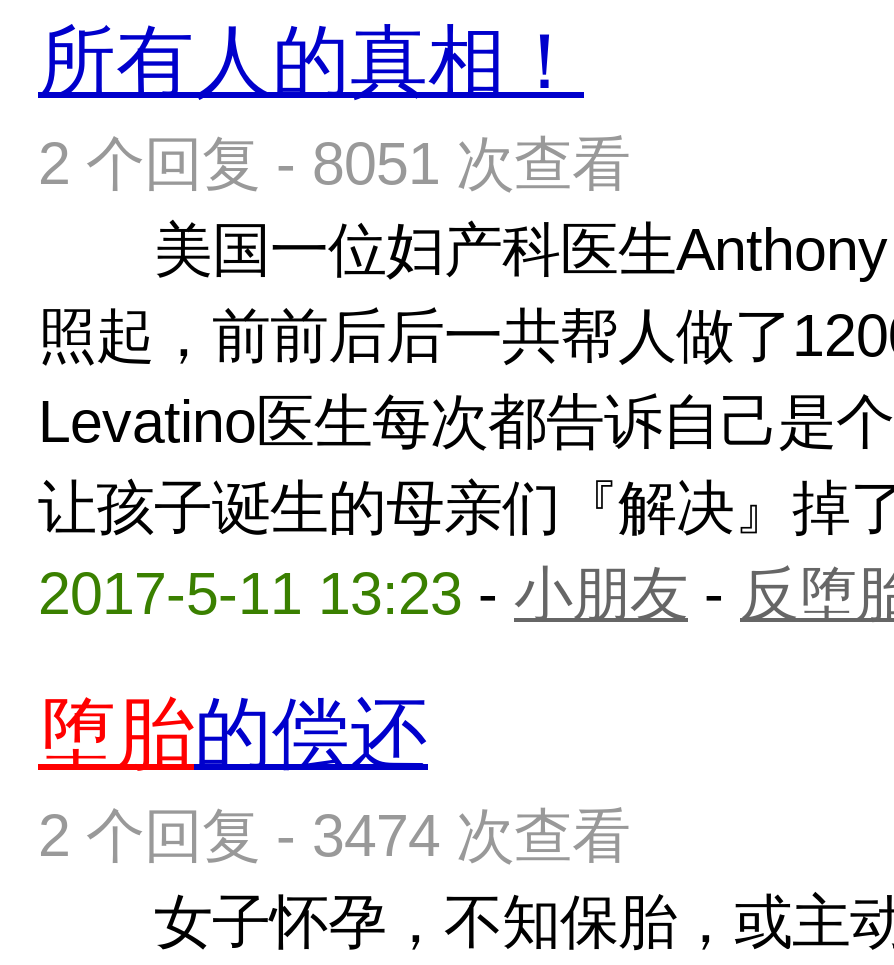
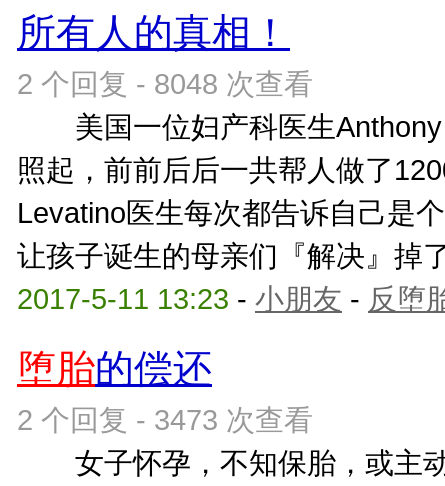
[38,130,630,196] 2 个回复 - 8051 次查看 -> [17,67,313,100] 2 个回复 - 8048 次查看
[38,802,630,868] 2 个回复 - 3474 次查看 -> [17,403,313,436] 2 个回复 - 3473 次查看

